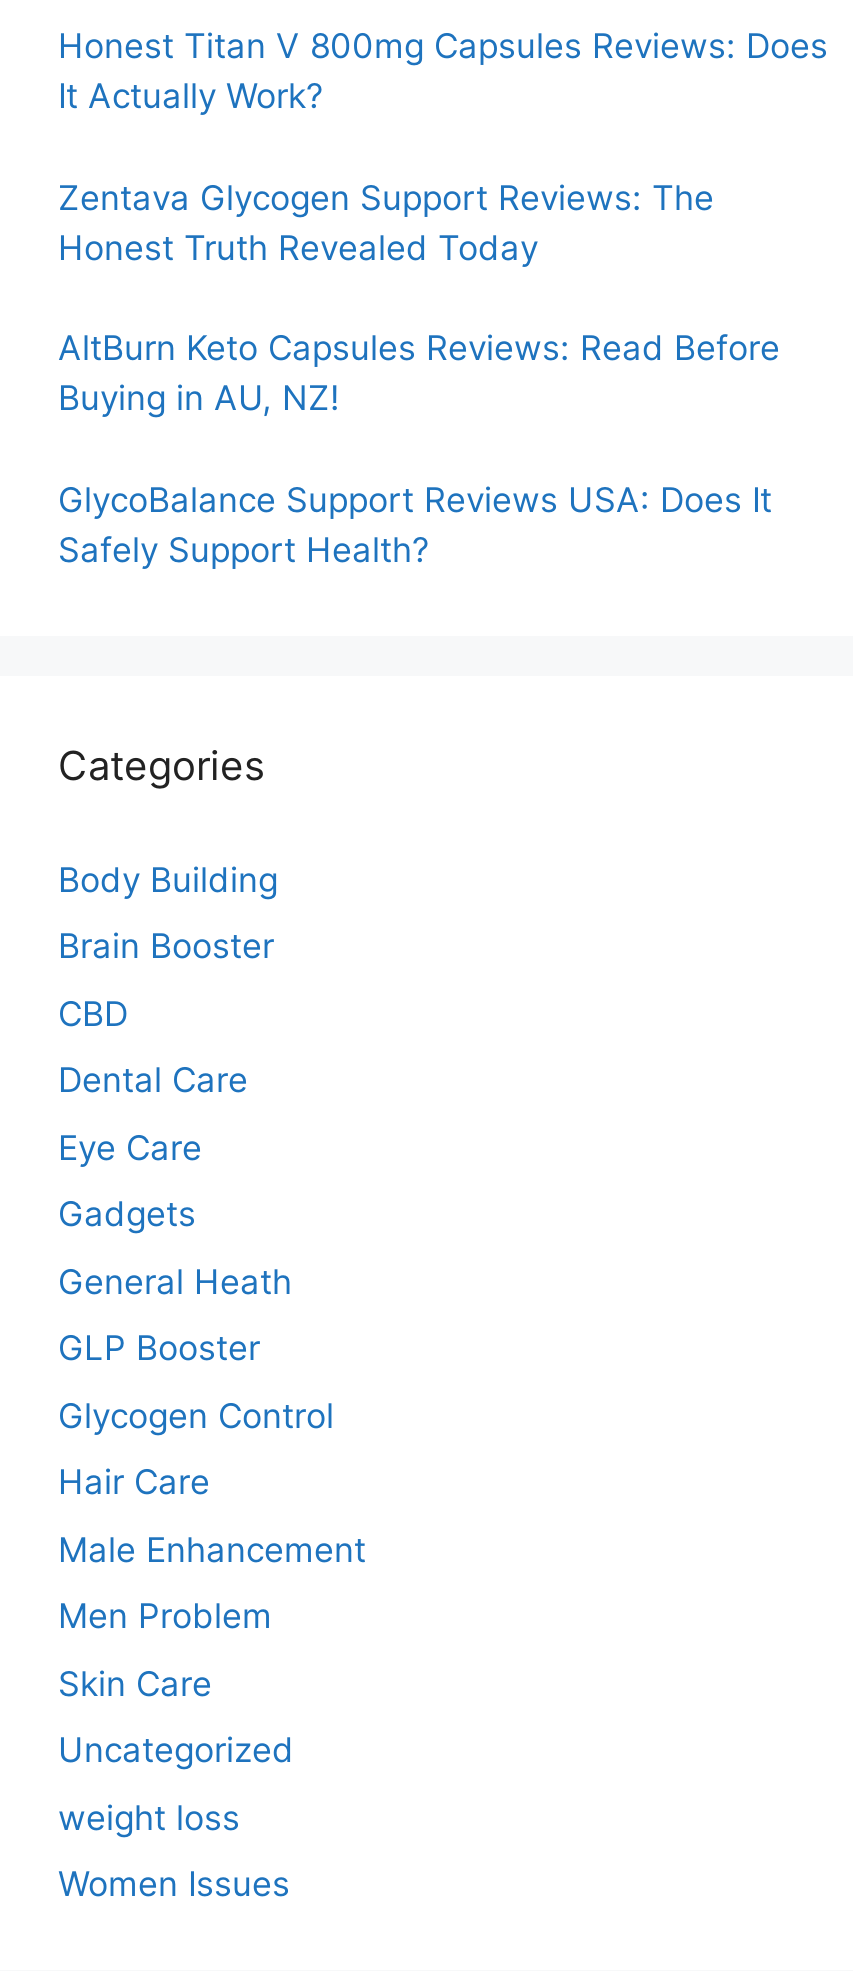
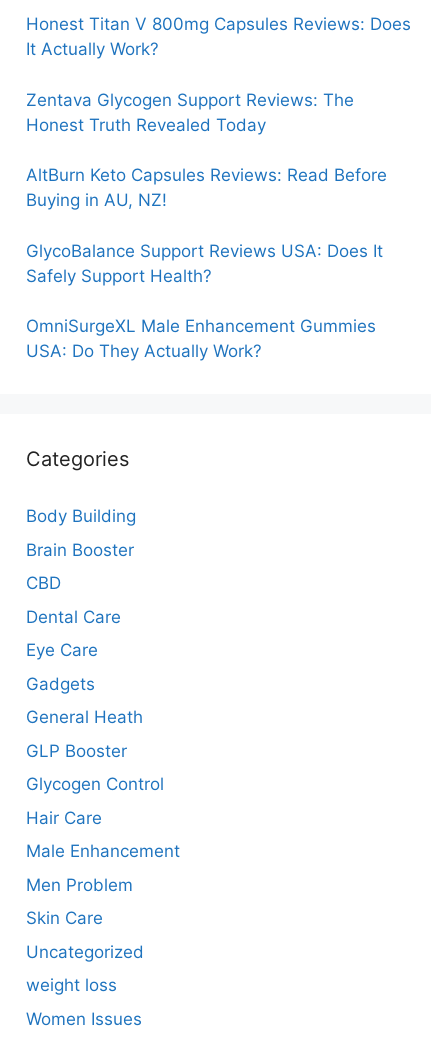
none -> [26,316,376,361] OmniSurgeXL Male Enhancement Gummies | USA: Do They Actually Work?

